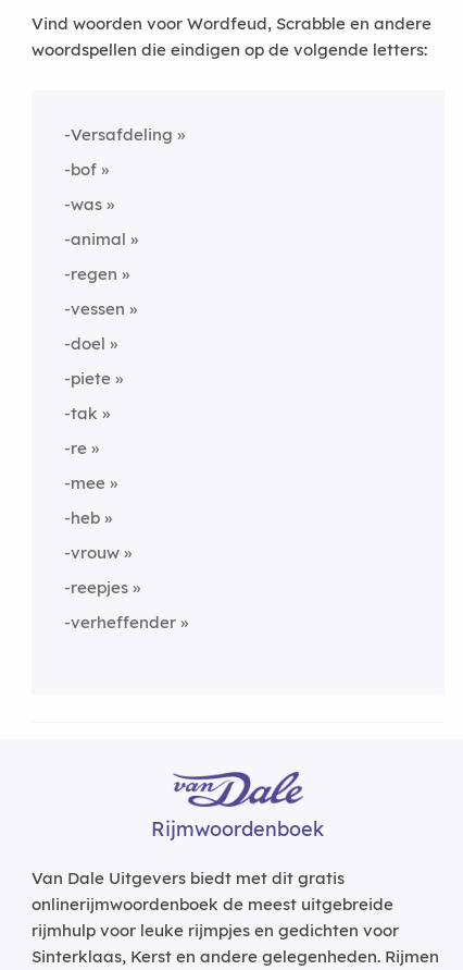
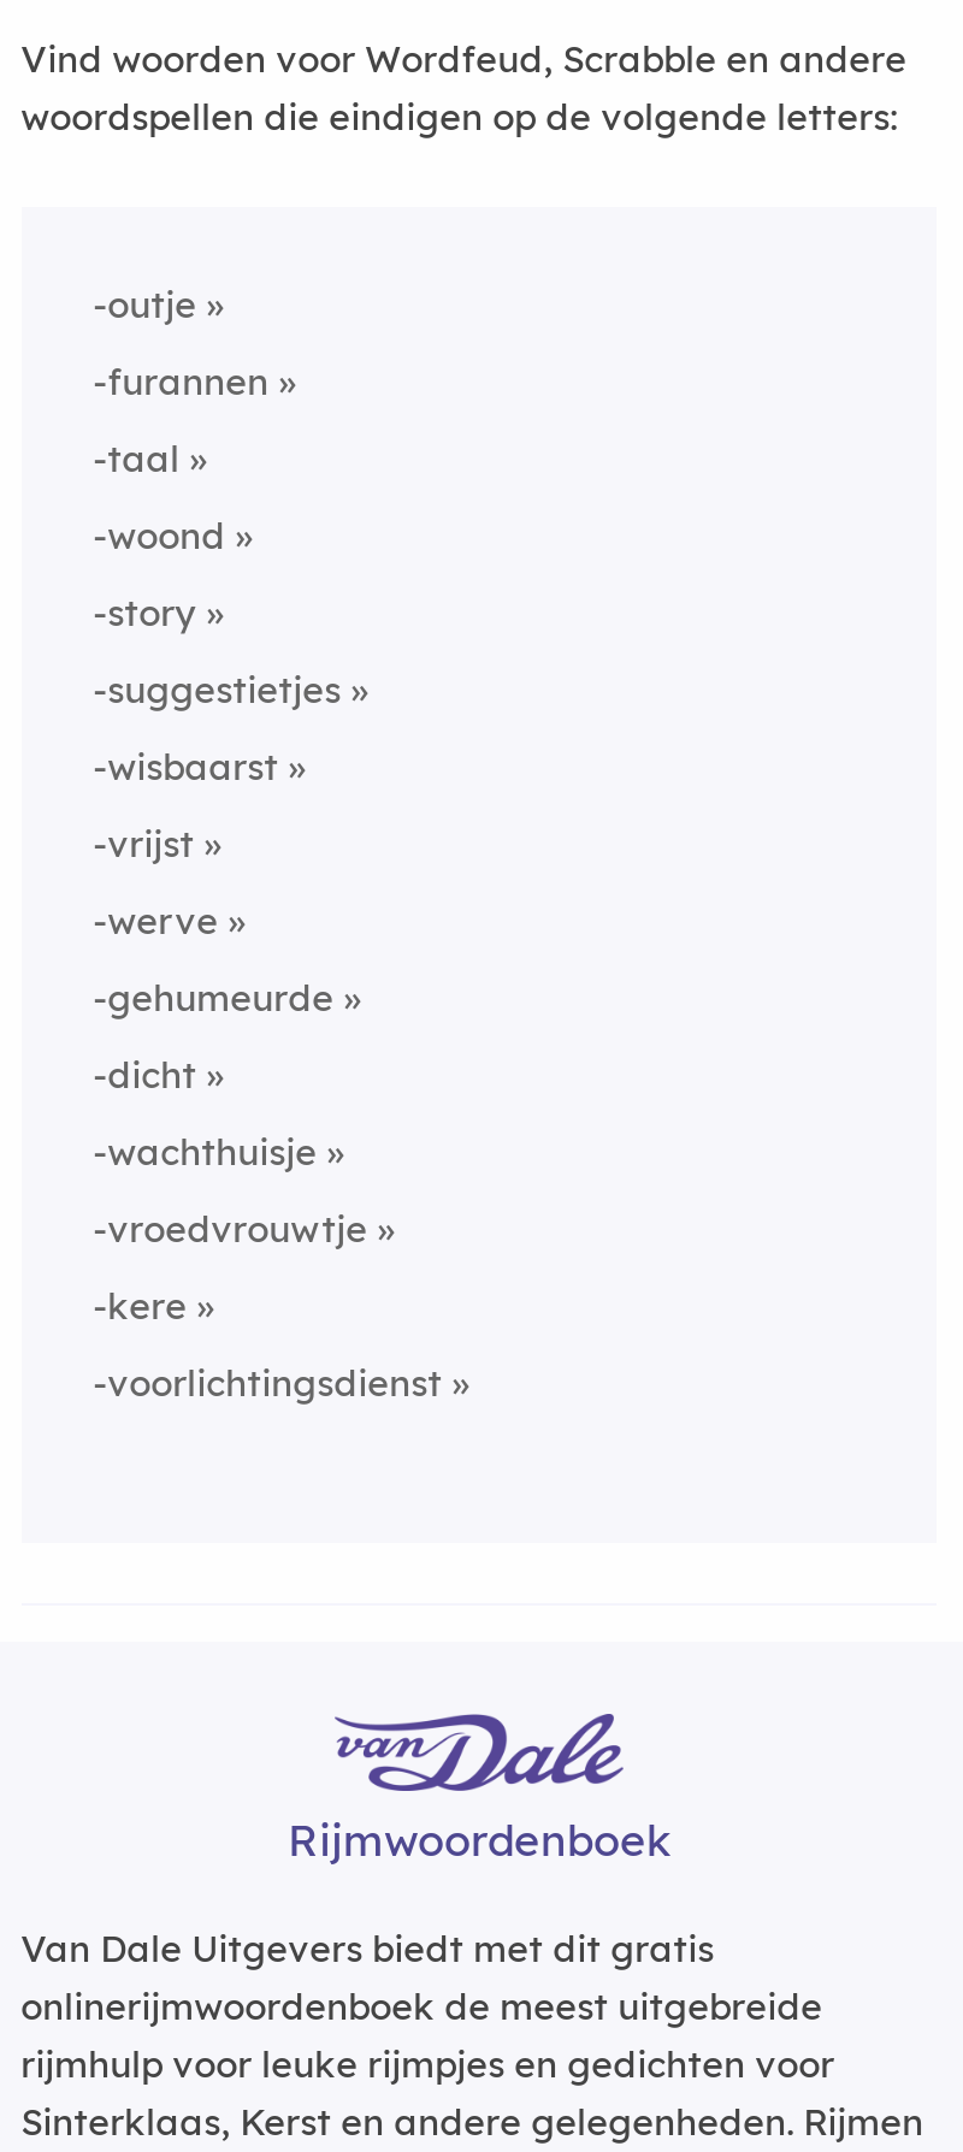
[64,124,172,145] -Versafdeling -> [93,282,196,327] -outje
[64,159,96,180] -bof -> [93,359,269,404] -furannen
[64,194,102,214] -was -> [93,436,180,481] -taal
[64,229,126,249] -animal -> [93,513,225,558] -woond
[64,263,117,284] -regen -> [93,590,196,635] -story
[64,298,125,319] -vessen -> [93,667,341,713] -suggestietjes
[64,333,105,354] -doel -> [93,744,278,790] -wisbaarst
[64,368,110,389] -piete -> [93,821,194,867] -vrijst
[64,403,97,423] -tak -> [93,898,218,944] -werve
[64,438,87,458] -re -> [93,975,334,1021] -gehumeurde
[64,472,105,493] -mee -> [93,1052,196,1098] -dicht
[64,507,100,528] -heb -> [93,1129,317,1175] -wachthuisje
[64,542,119,563] -vrouw -> [93,1206,367,1252] -vroedvrouwtje
[64,577,128,598] -reepjes -> [93,1283,187,1329] -kere
[64,612,176,633] -verheffender -> [93,1360,442,1406] -voorlichtingsdienst

